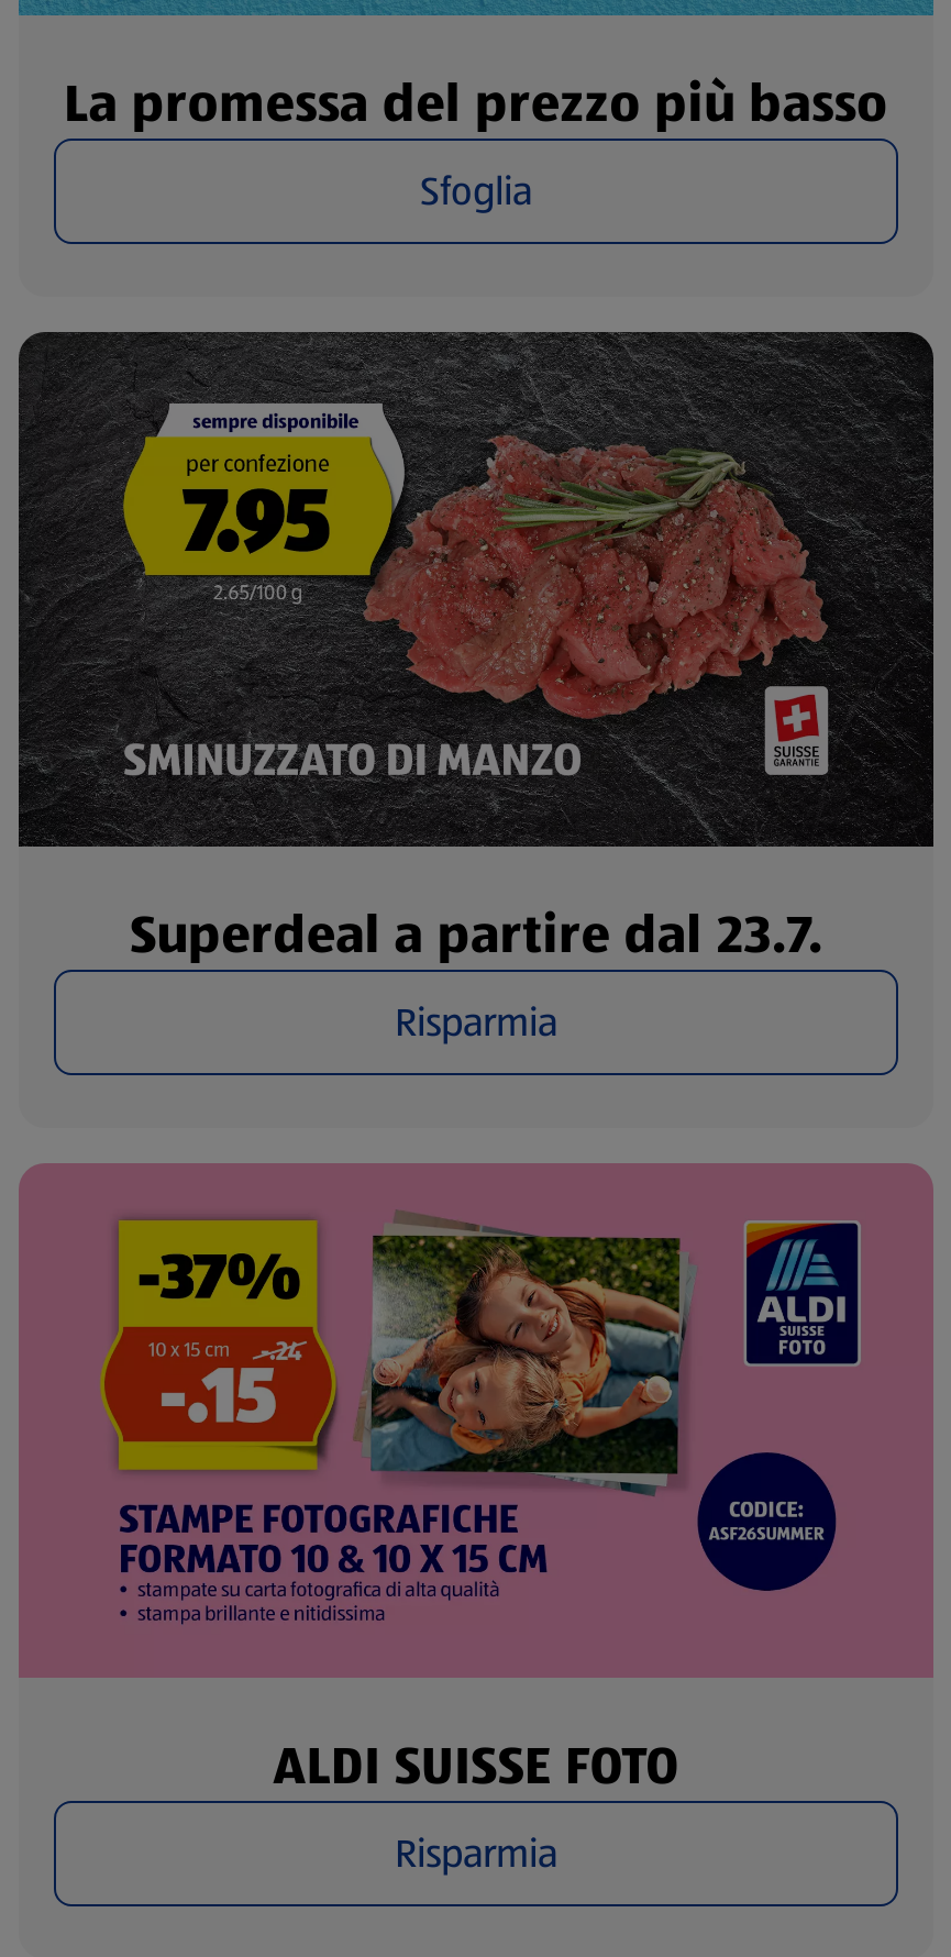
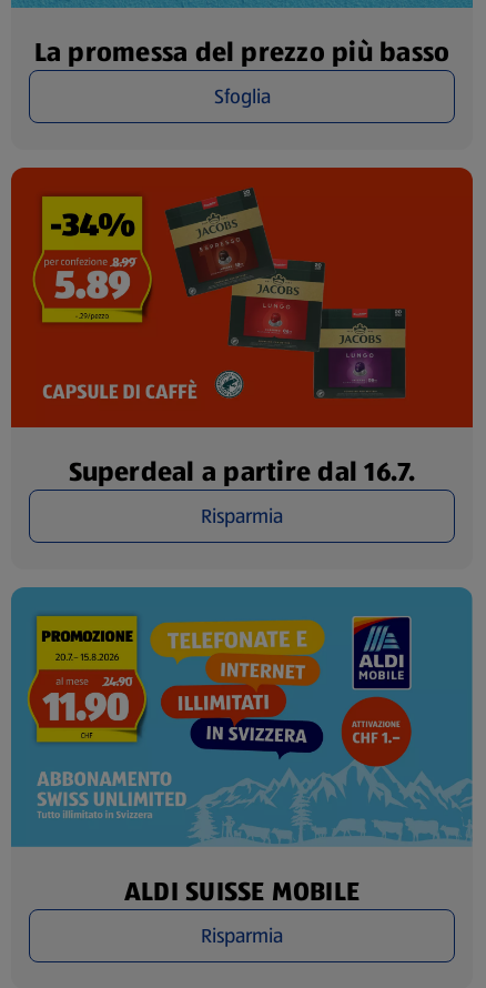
[16,330,936,972] [image] | Superdeal a partire dal 23.7. -> [10,167,474,491] [image] | Superdeal a partire dal 16.7.
[19,1163,933,1804] [image] | ALDI SUISSE FOTO -> [10,586,474,911] [image] | ALDI SUISSE MOBILE

